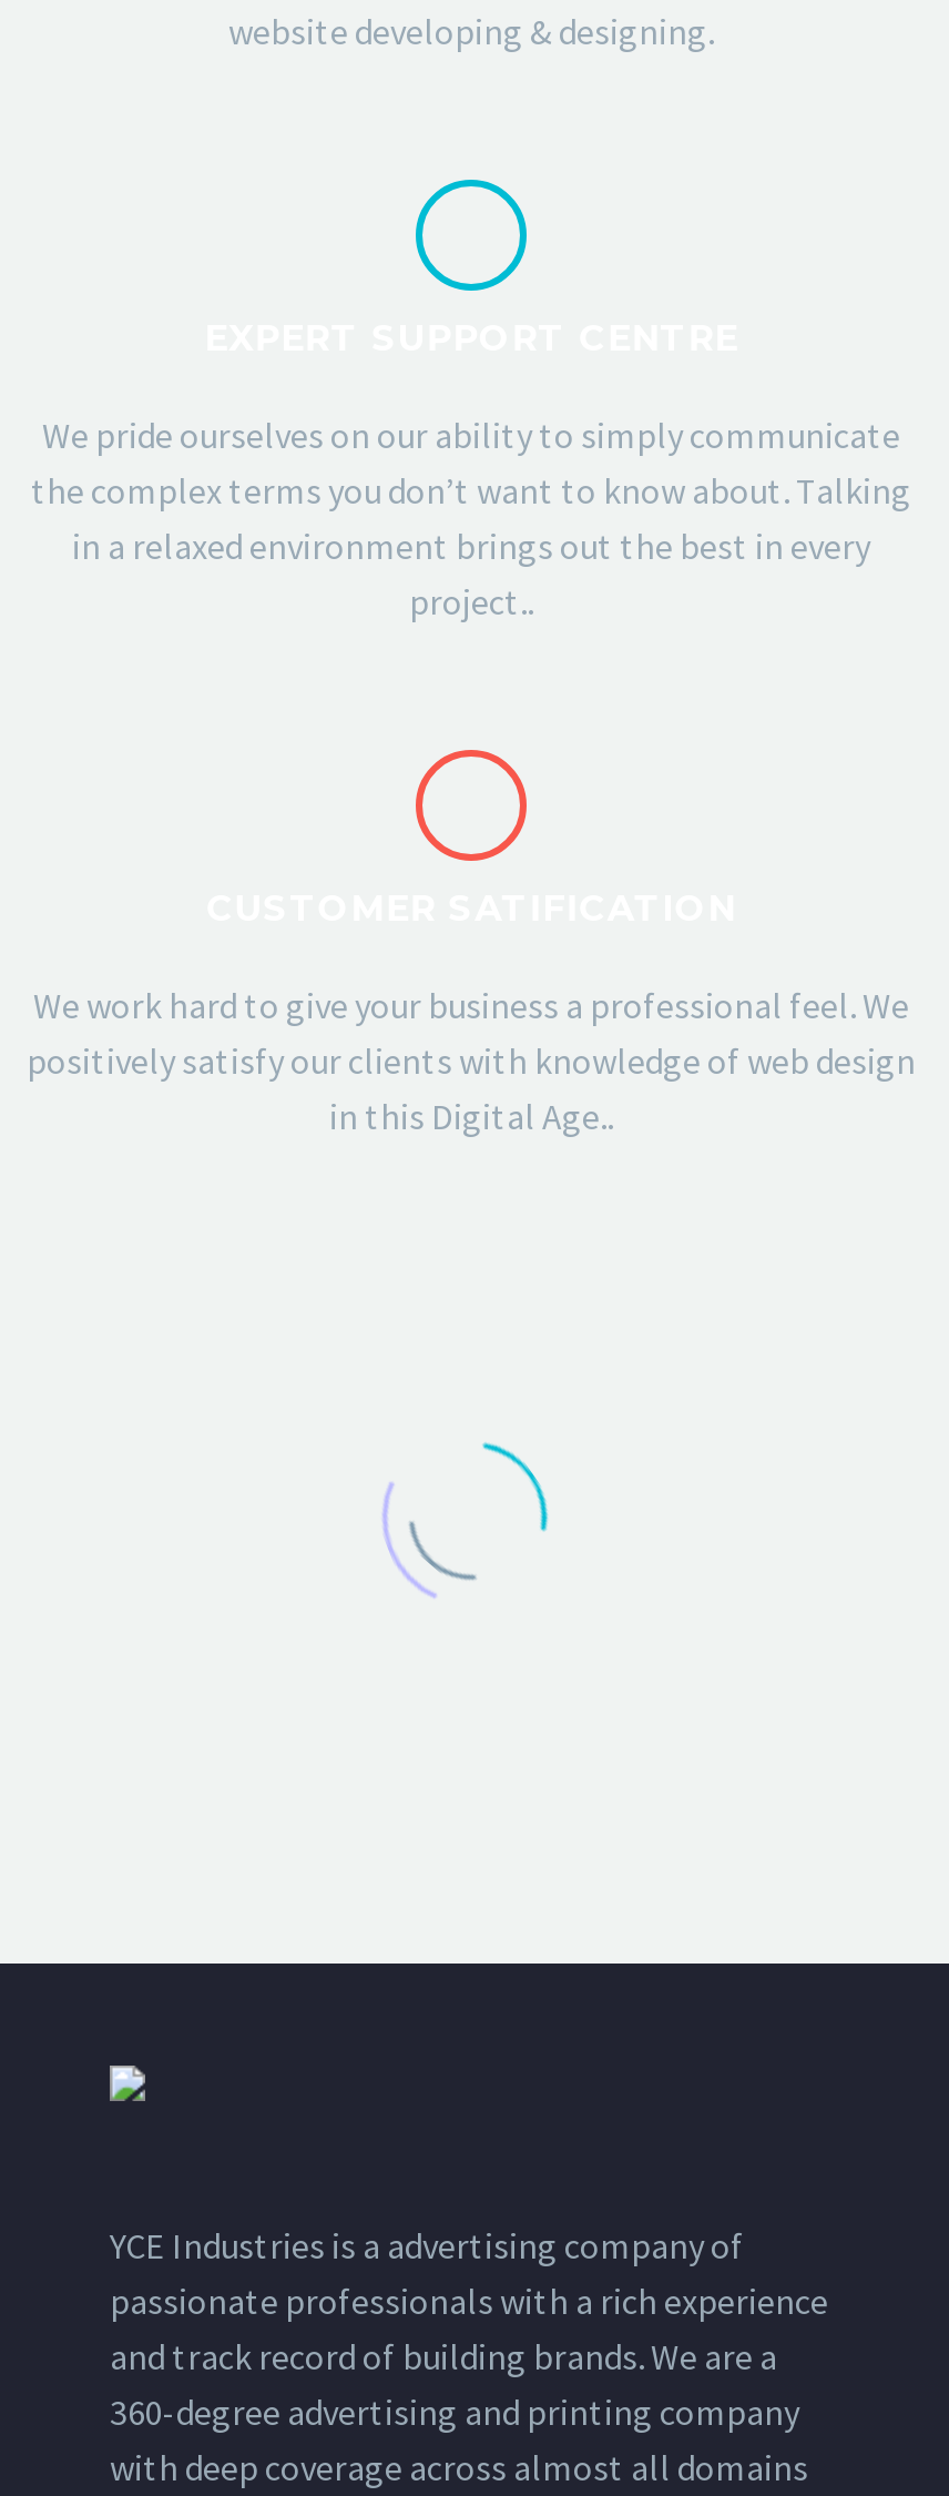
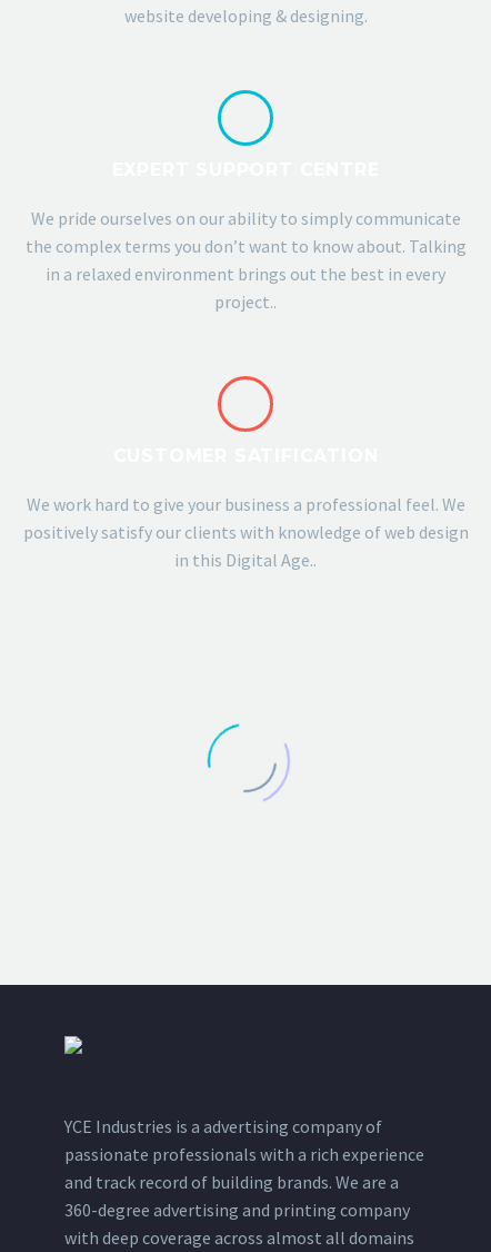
[382,1442,558,1597] [image] -> [202,723,290,801] [image]

